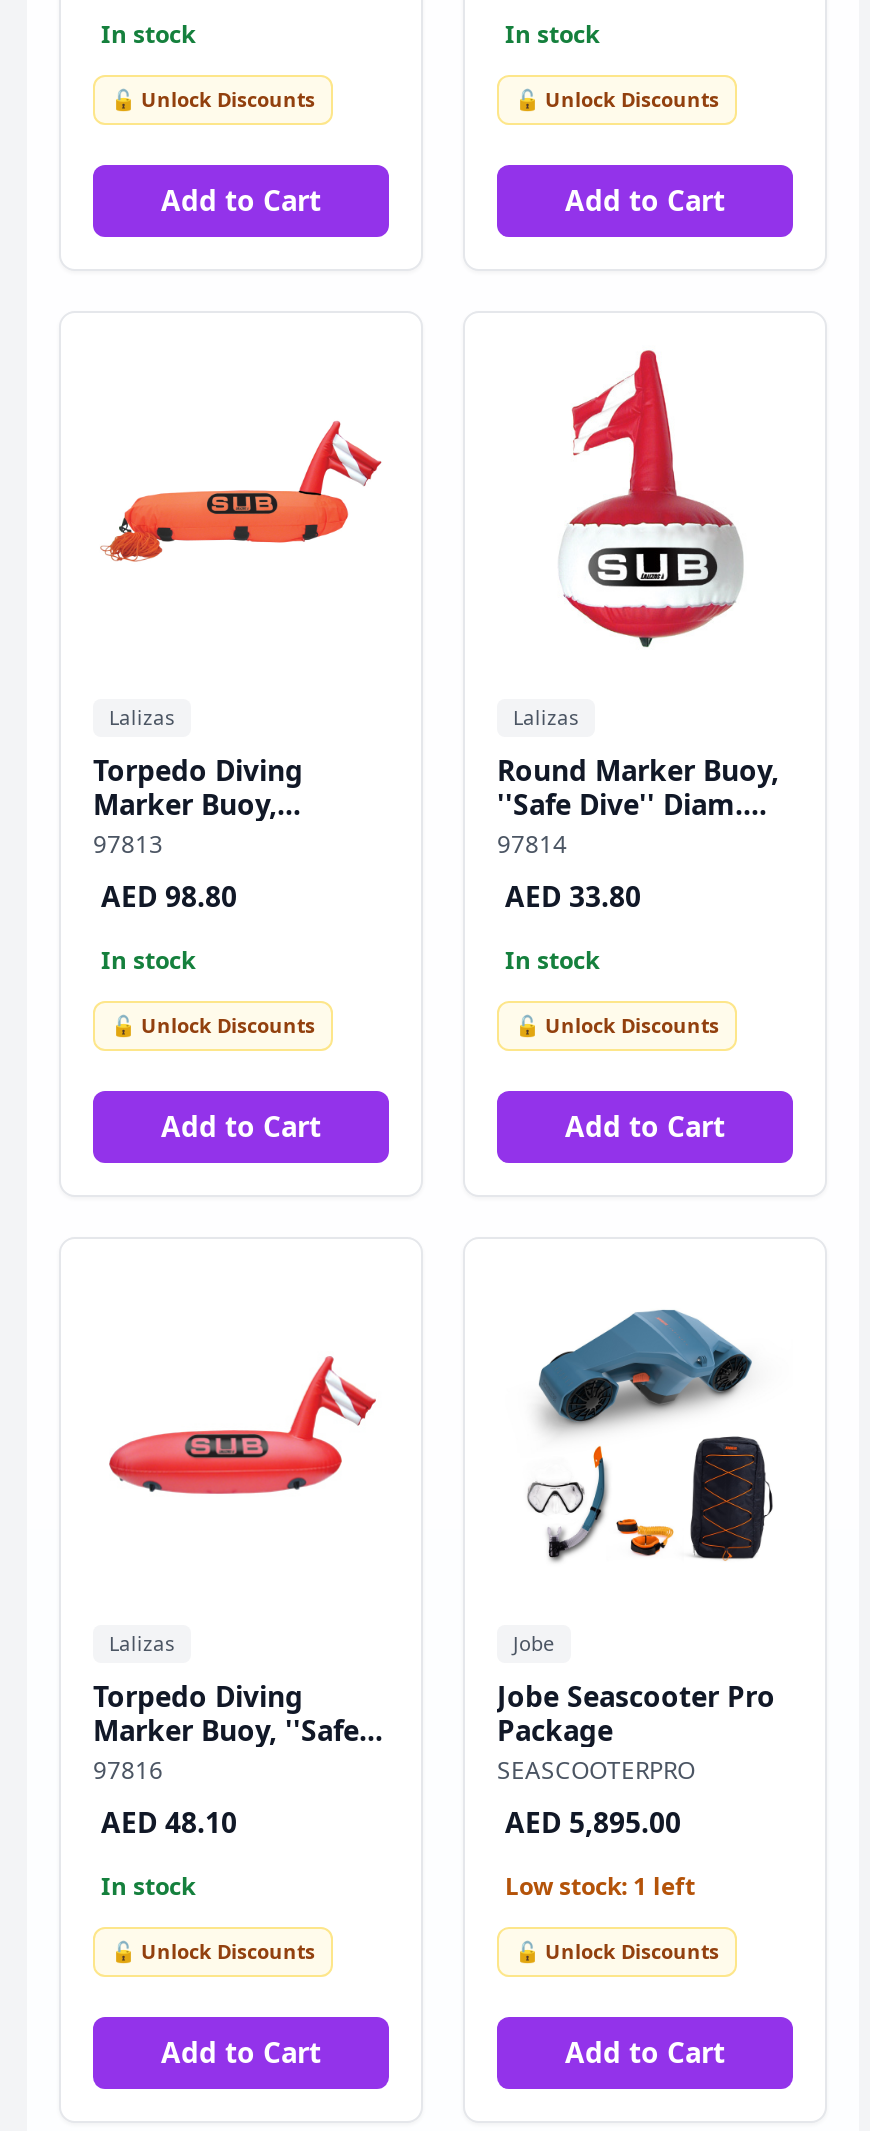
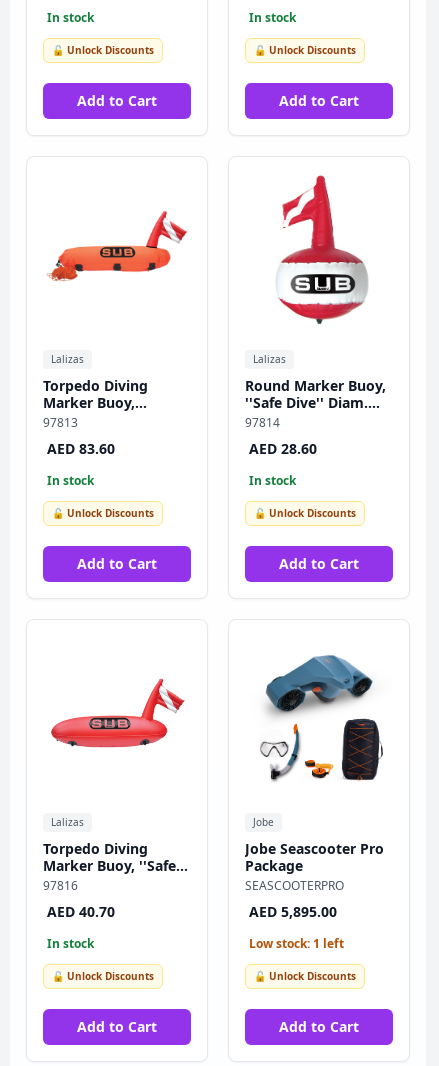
[101,877,237,915] AED 98.80 -> [47,439,115,458] AED 83.60
[505,877,641,915] AED 33.80 -> [249,439,317,458] AED 28.60
[101,1803,237,1841] AED 48.10 -> [47,902,115,921] AED 40.70

